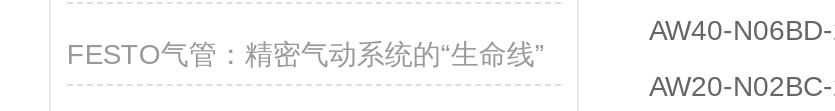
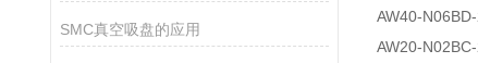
[67,38,545,70] FESTO气管：精密气动系统的“生命线” -> [60,21,200,38] SMC真空吸盘的应用

